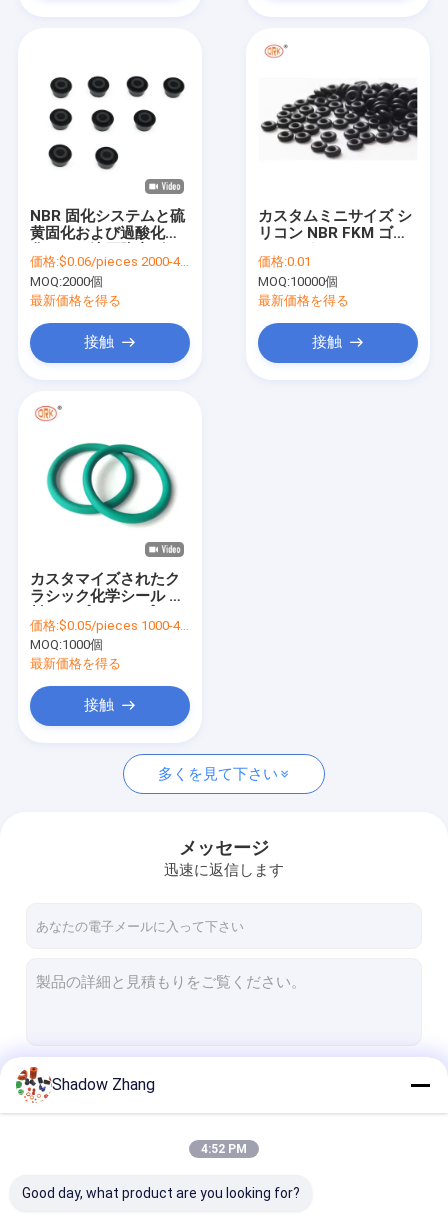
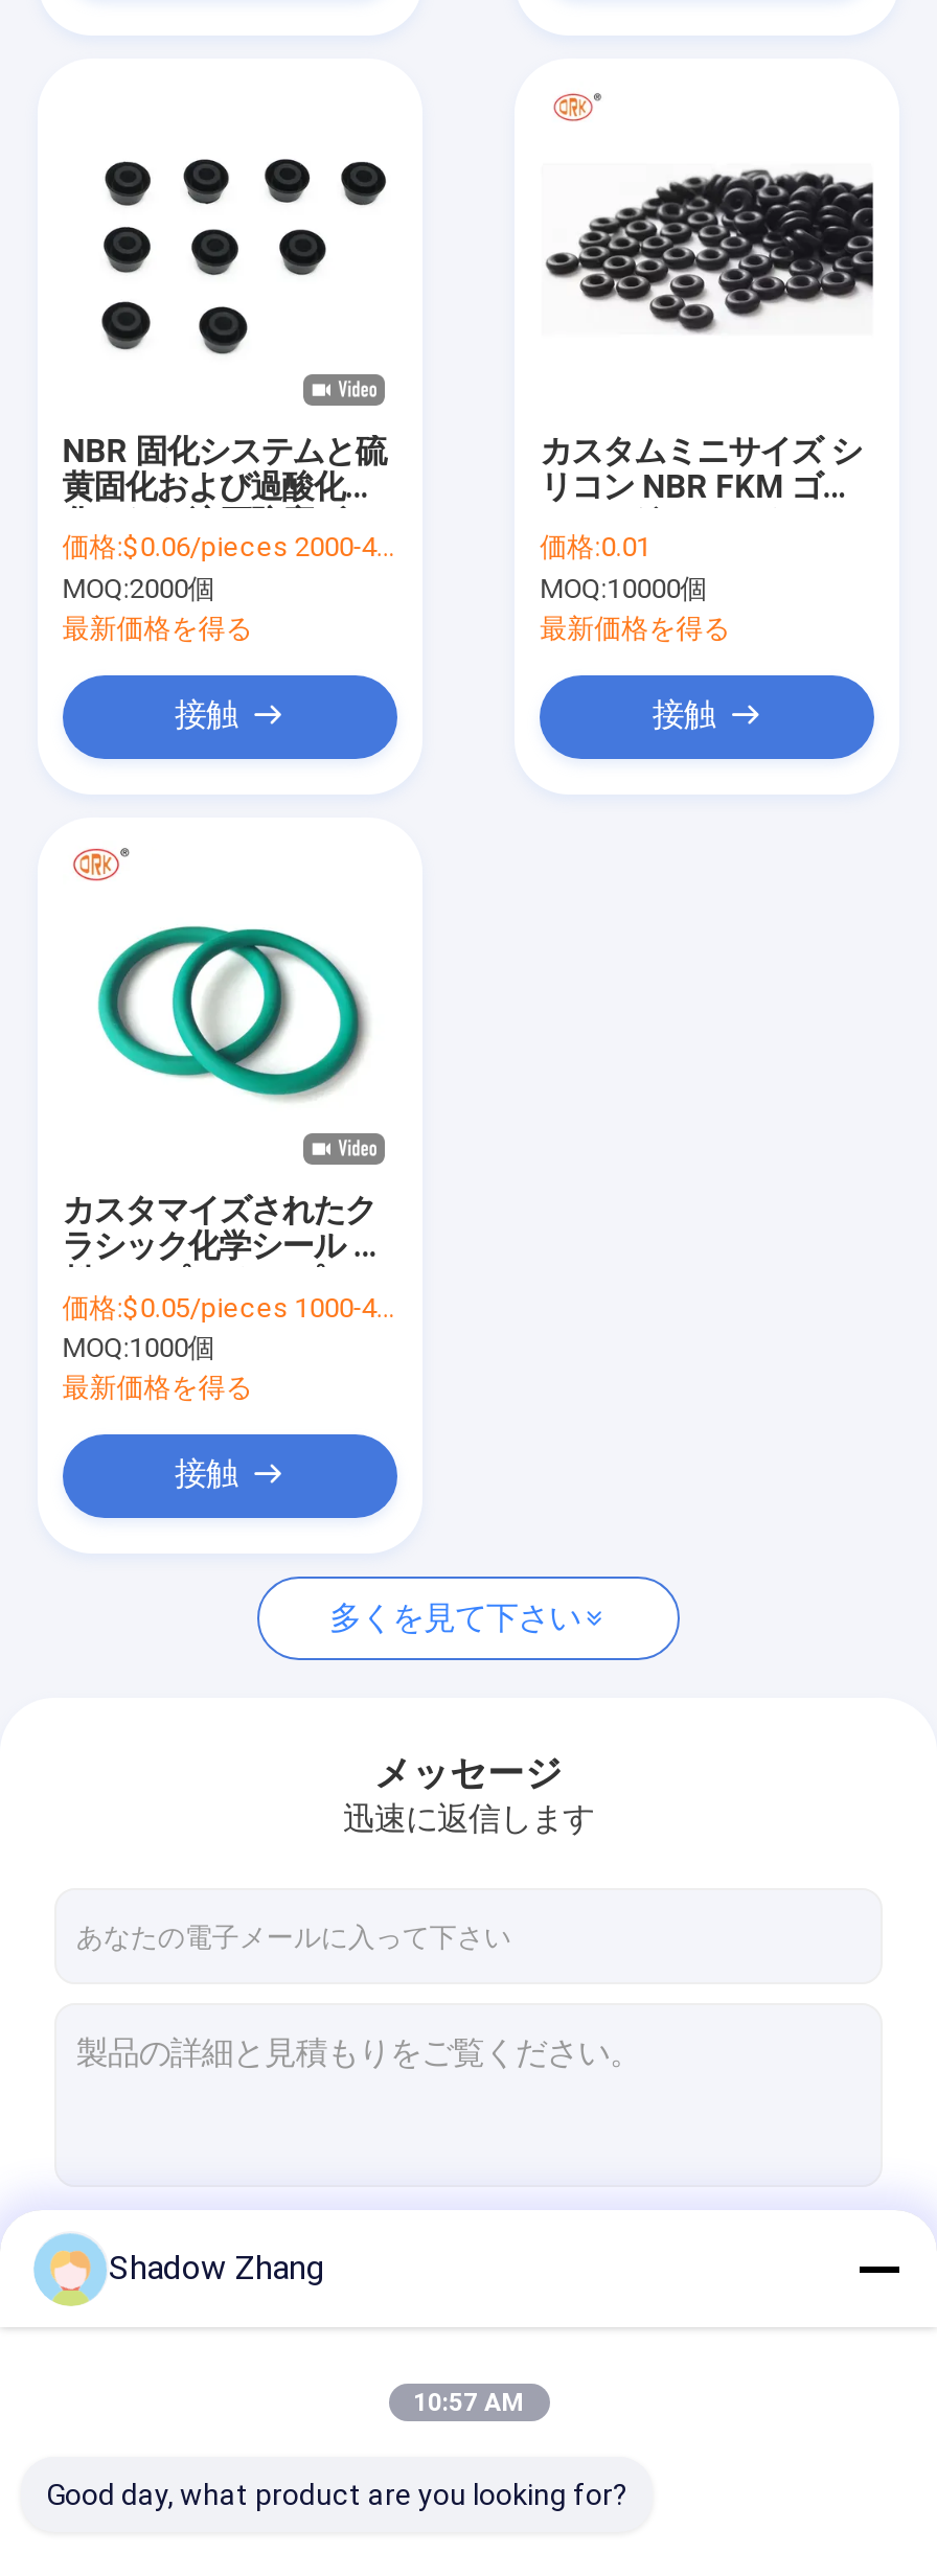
[15,1066,49,1103] [image] -> [33,2231,102,2306] [image]
[201,1142,247,1156] 4:52 PM -> [413,2388,524,2417] 10:57 AM

